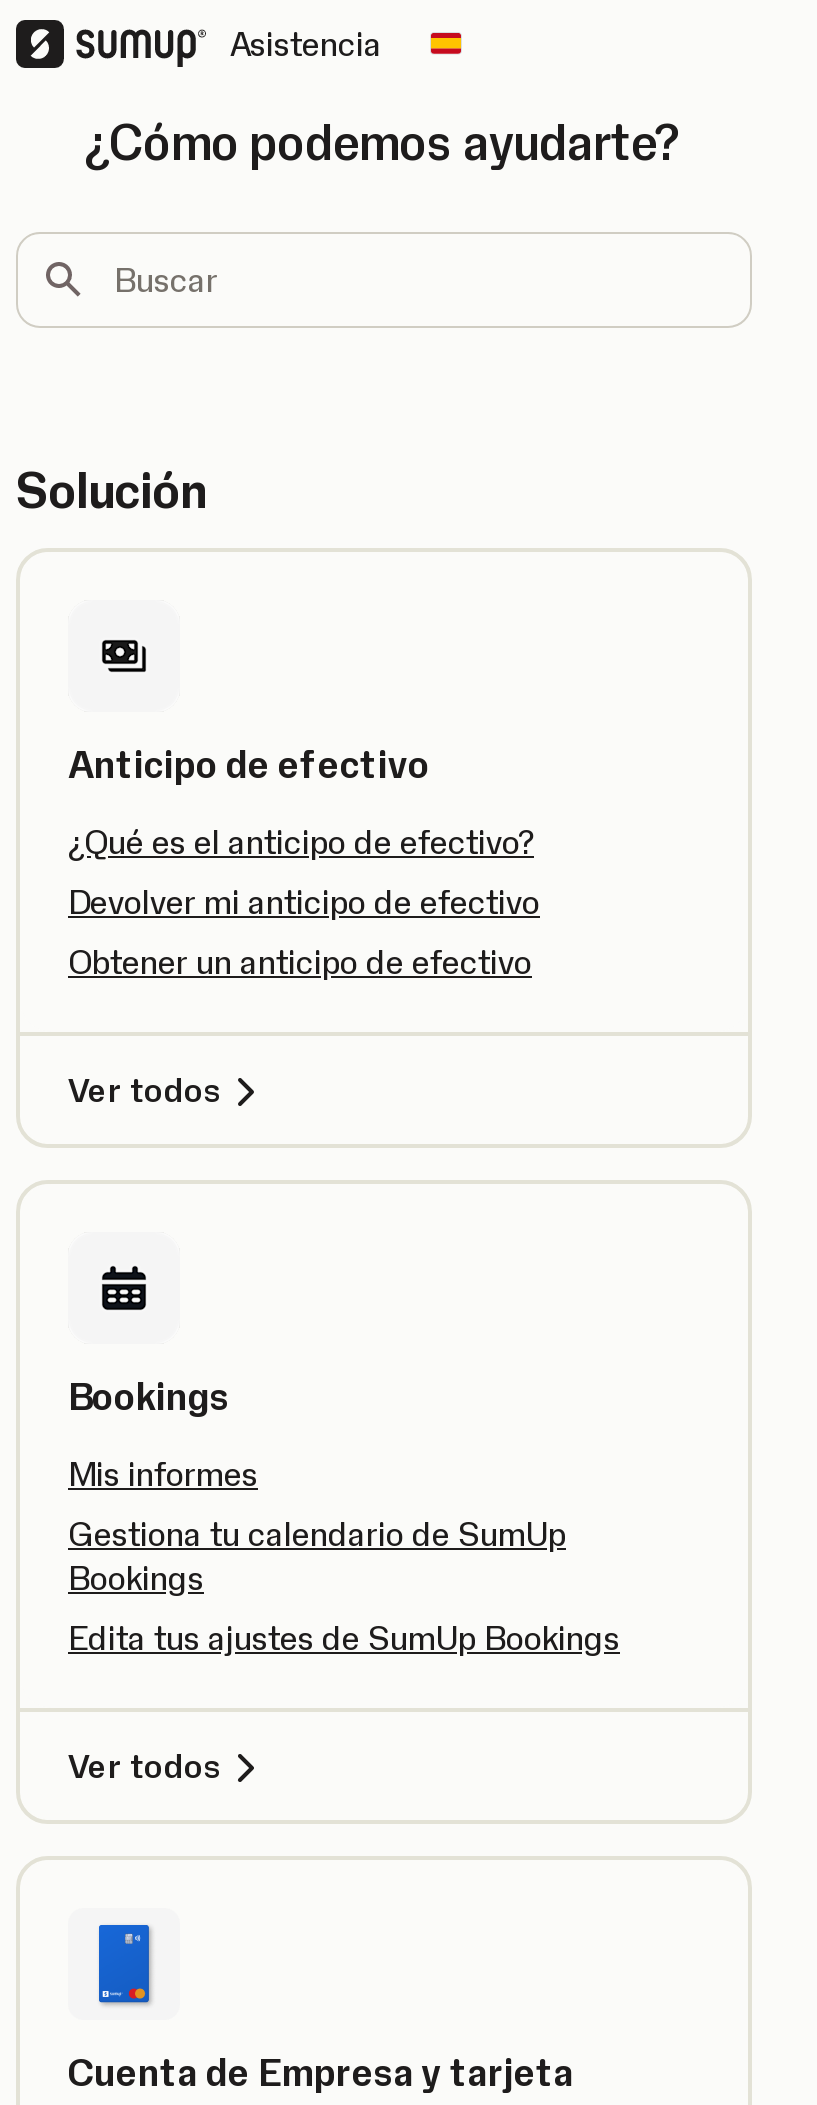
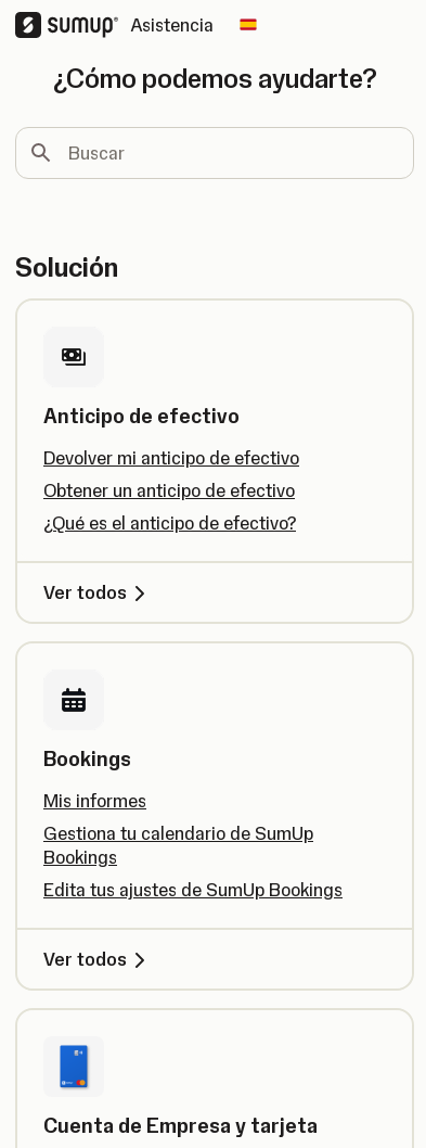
moved [68,822,534,862] -> [43,512,296,534]: ¿Qué es el anticipo de efectivo?
moved [68,882,540,982] -> [43,447,299,501]: Devolver mi anticipo de efectivo | Obtener un anticipo de efectivo

